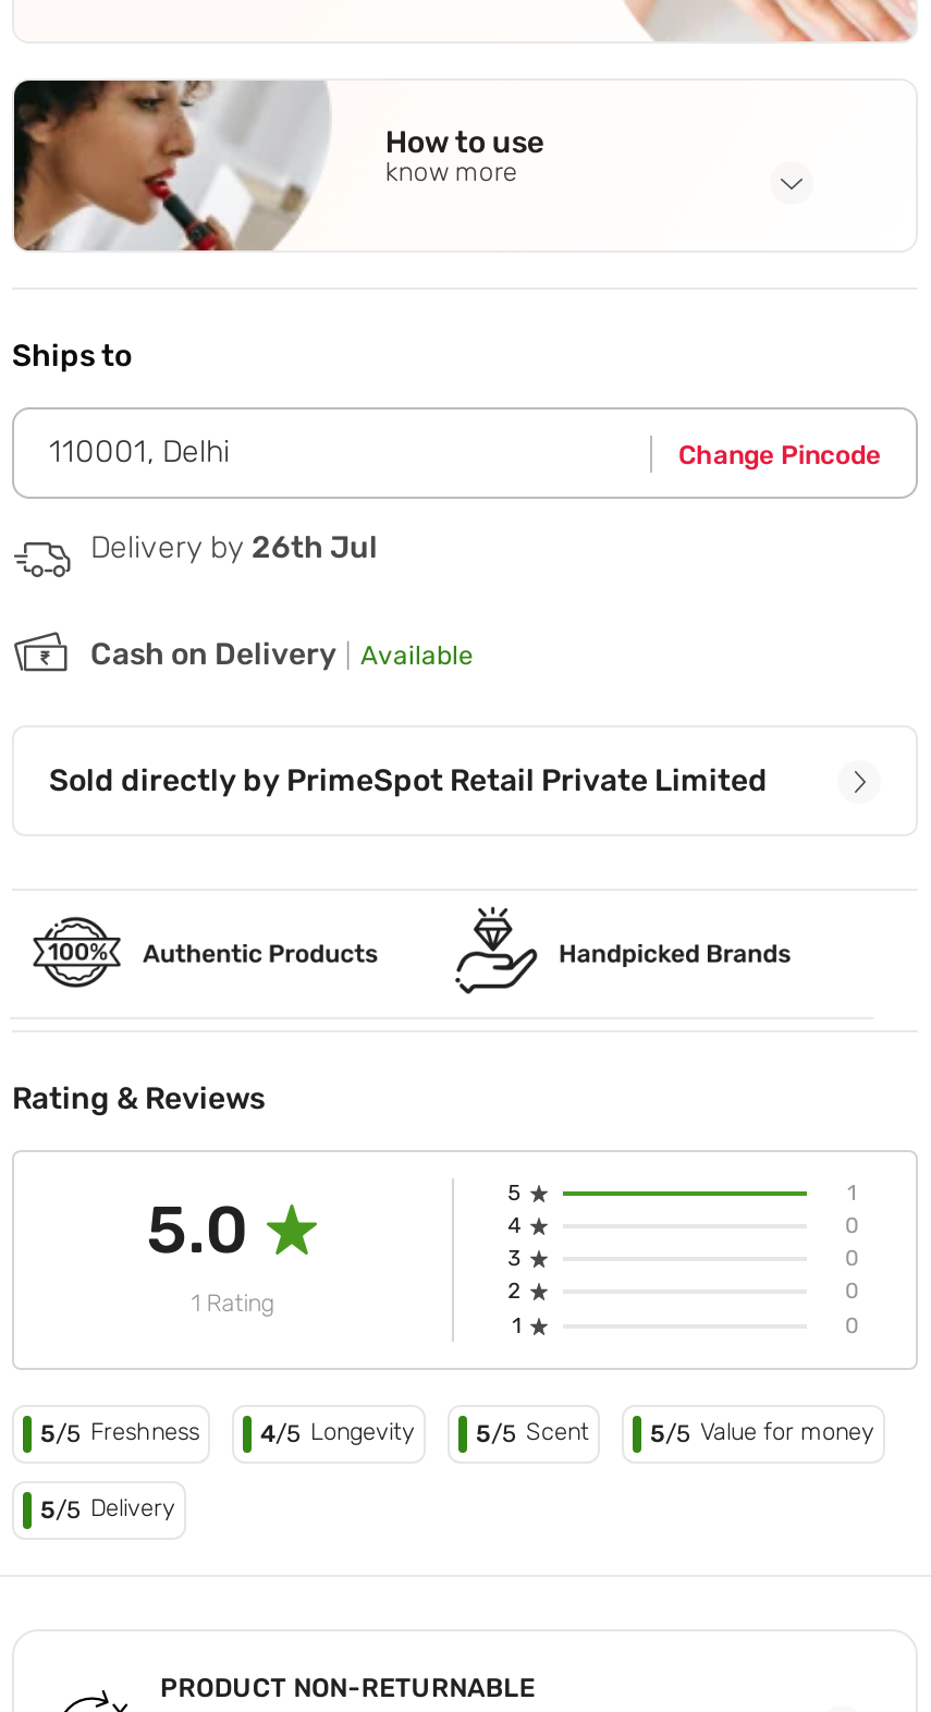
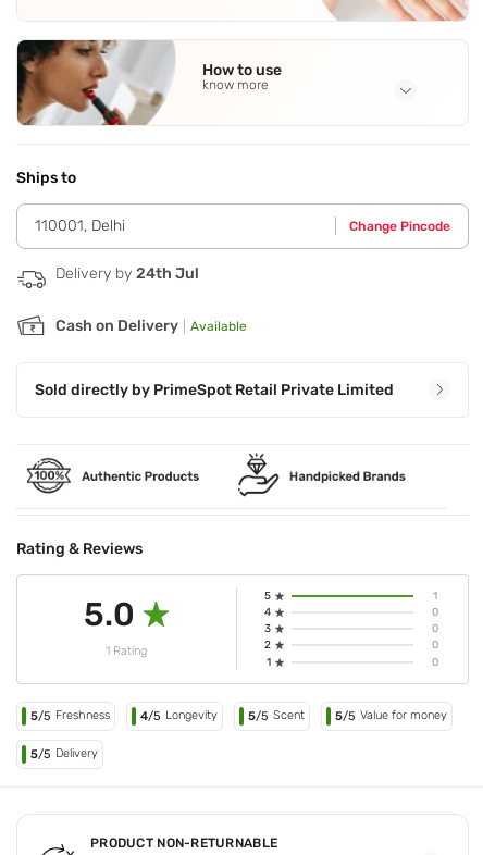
[90,529,378,566] Delivery by 26th Jul -> [55,264,199,283] Delivery by 24th Jul

